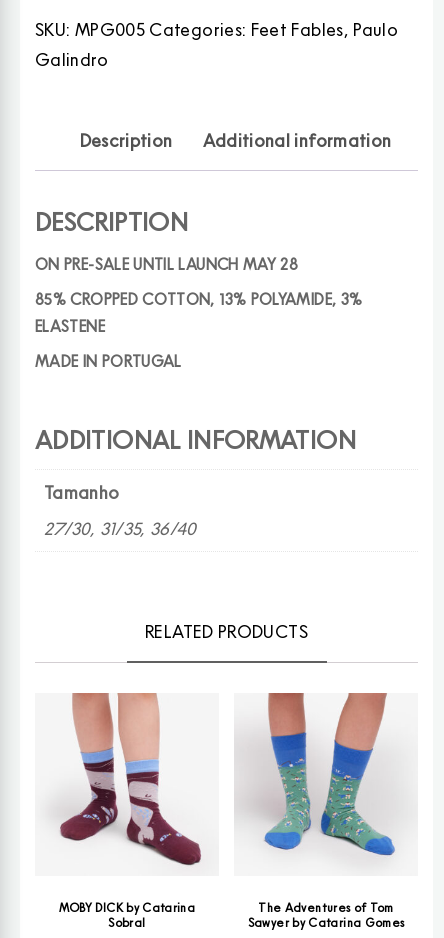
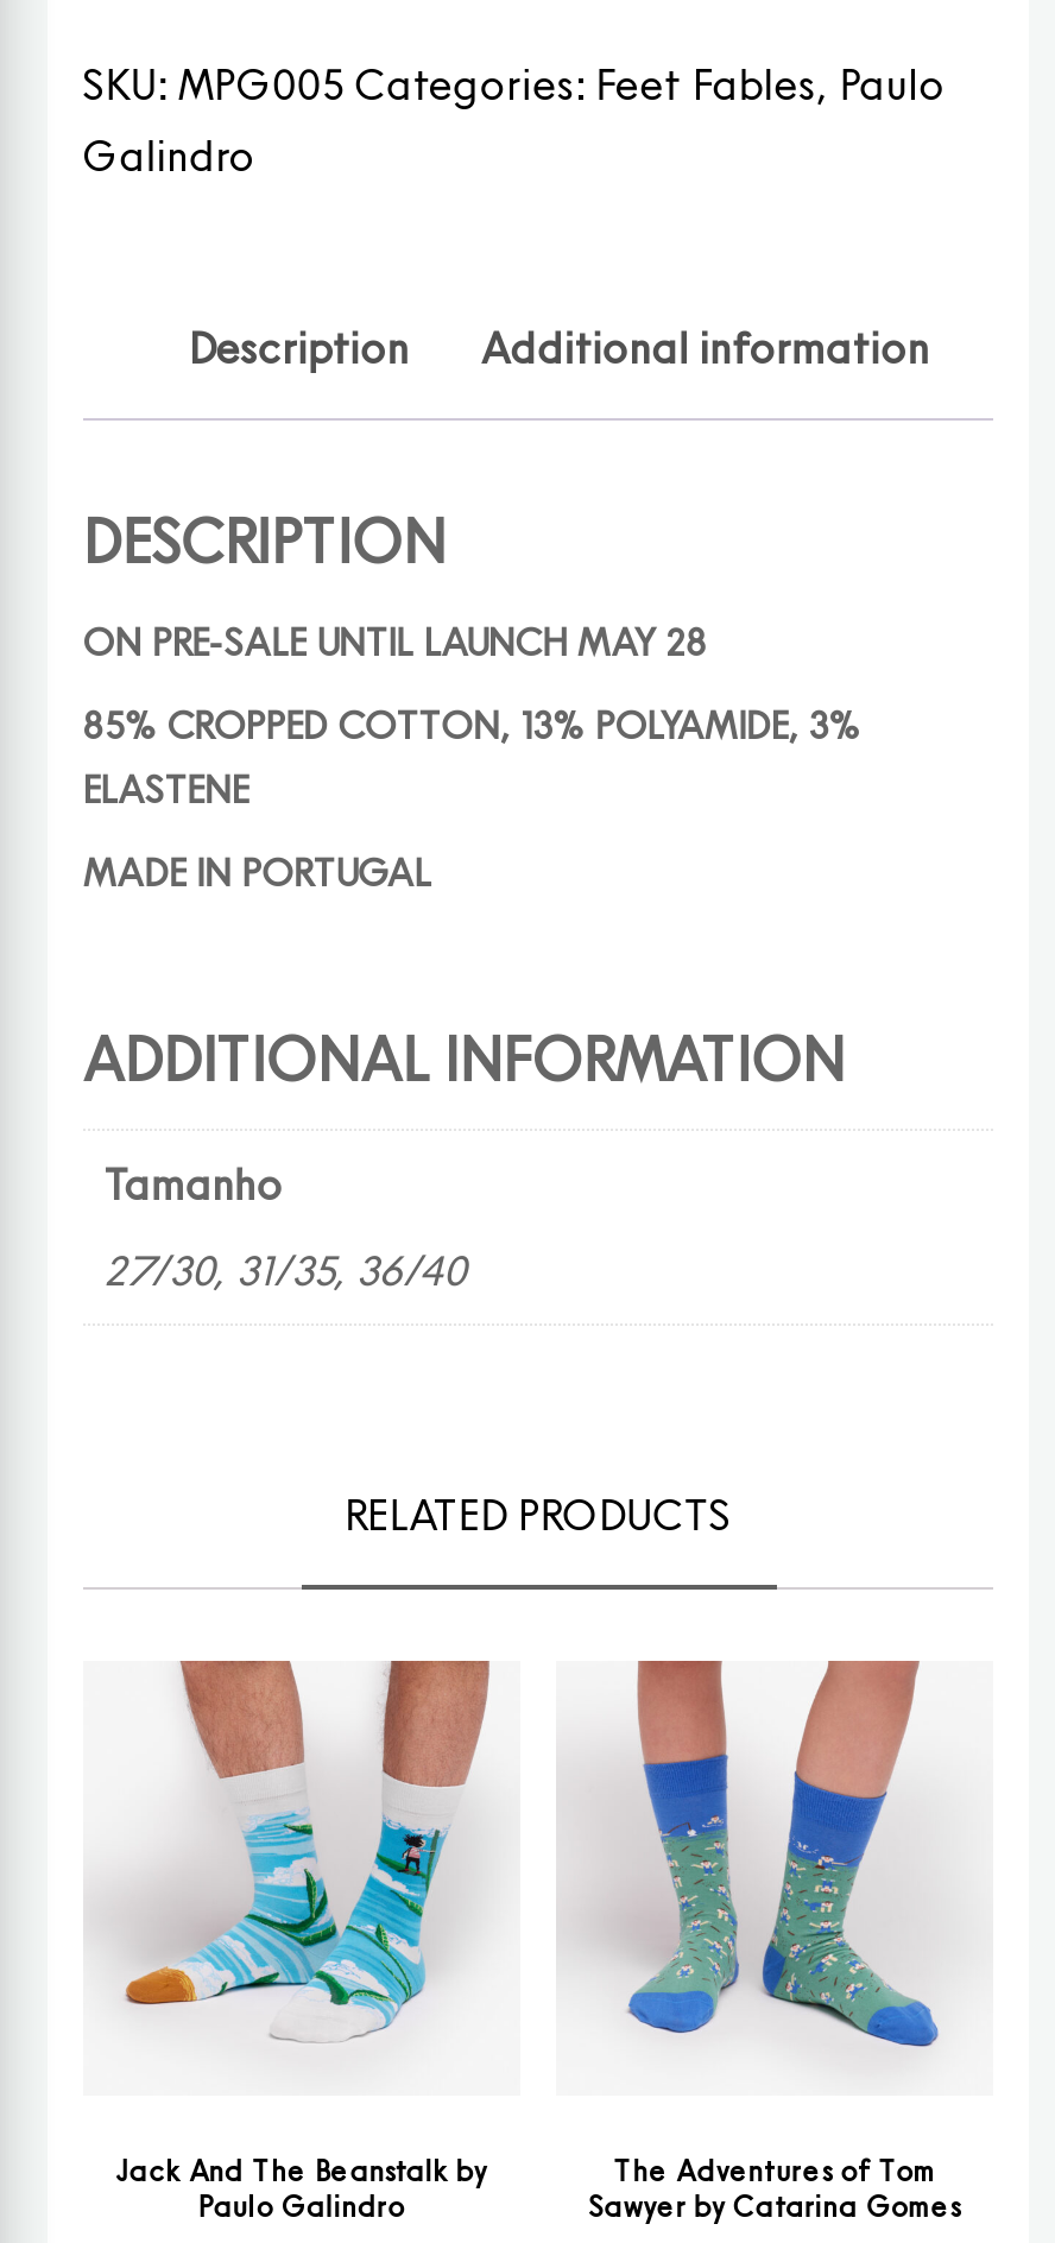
[53,692,206,932] [image] | MOBY DICK by Catarina | Sobral -> [116,1658,492,2230] [image] | Jack And The Beanstalk by | Paulo Galindro

